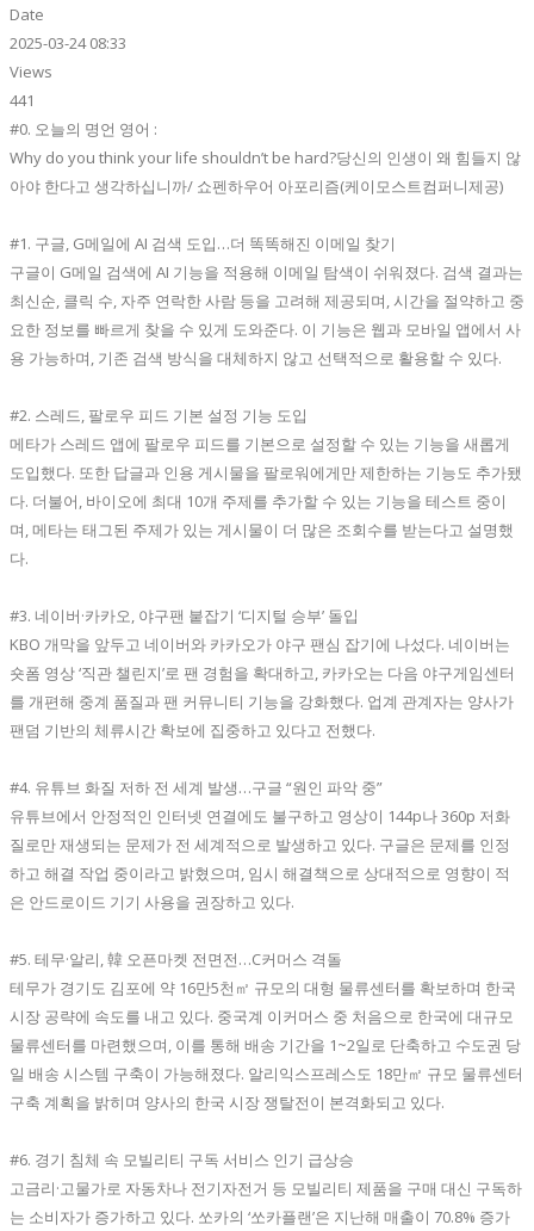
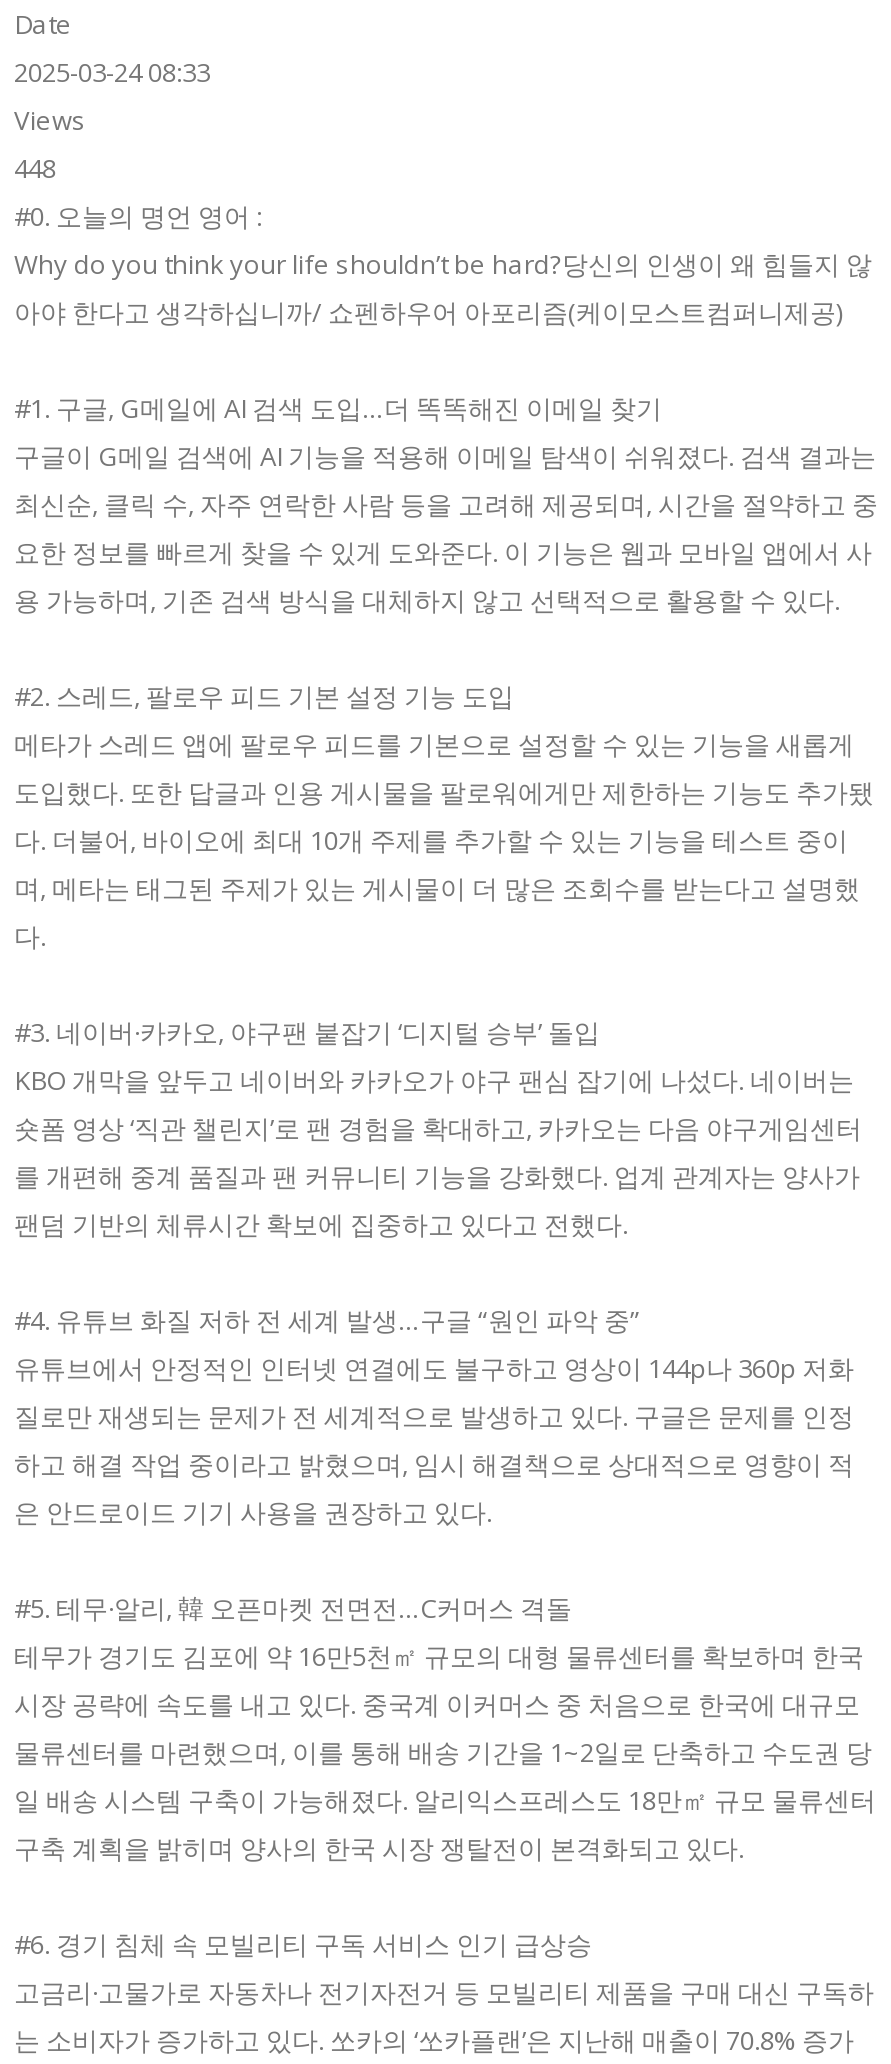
[10,90,35,112] 441 -> [14,151,56,187] 448

